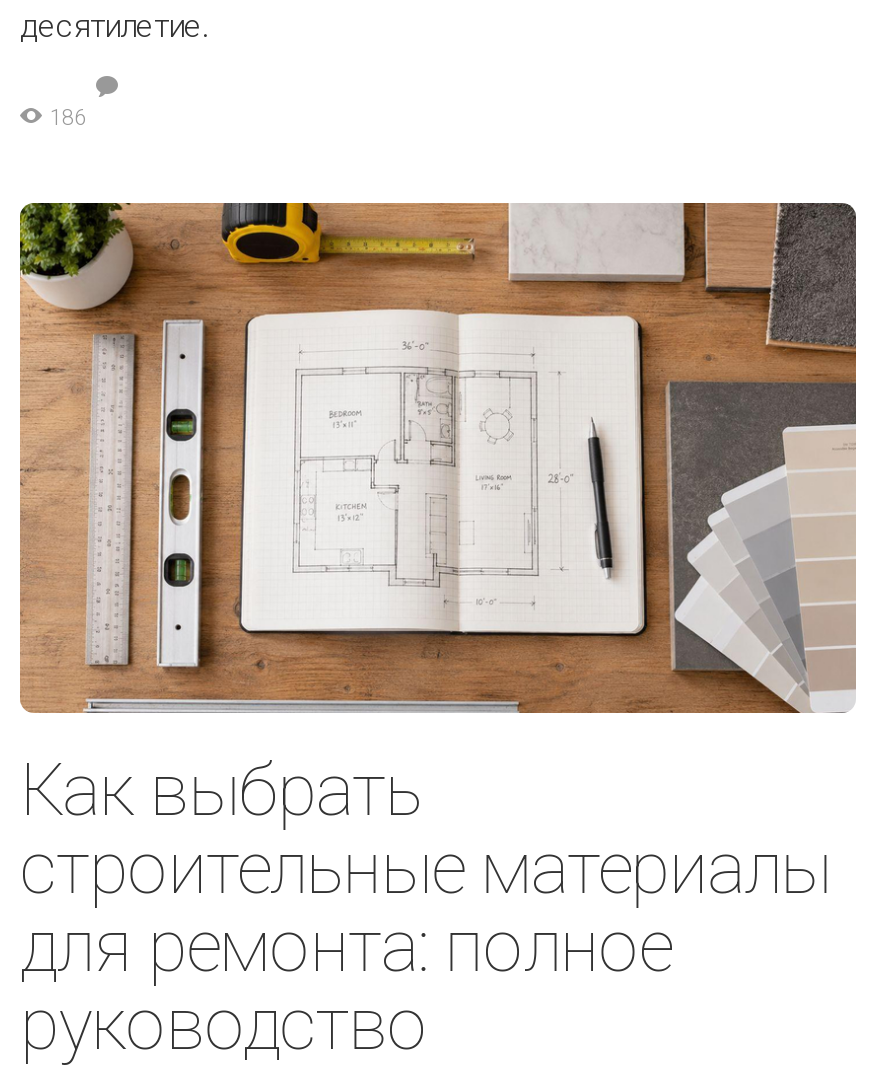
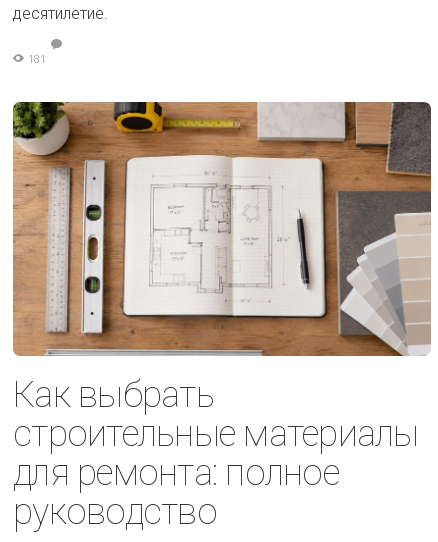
[50,105,86,131] 186 -> [28,52,46,65] 181

